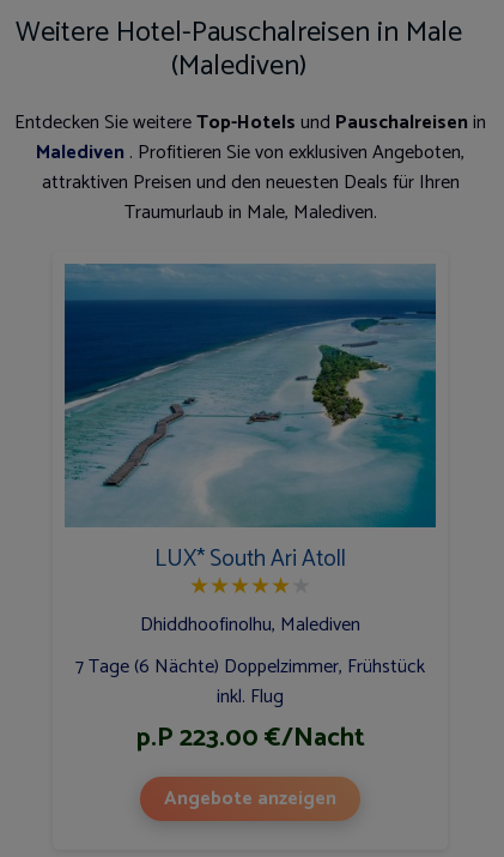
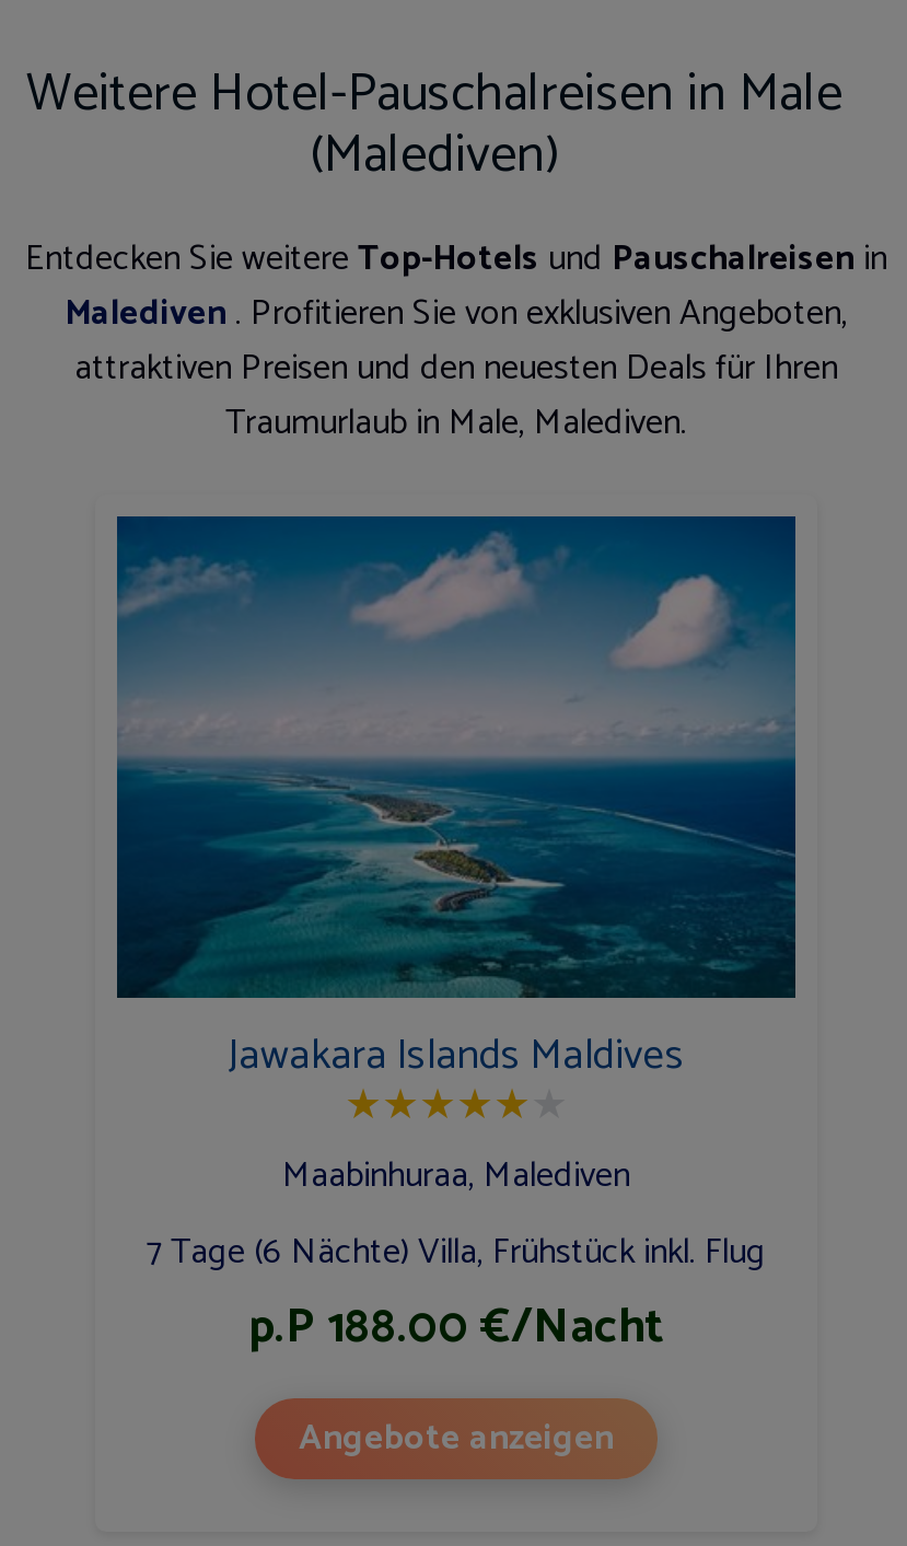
[63,264,437,578] [image] | LUX* South Ari Atoll -> [115,514,798,1091] [image] | Jawakara Islands Maldives
[75,609,425,760] Dhiddhoofinolhu, Malediven | 7 Tage (6 Nächte) Doppelzimmer, Frühstück | inkl. Flug | p.P 223.00 €/Nacht -> [147,1148,766,1369] Maabinhuraa, Malediven | 7 Tage (6 Nächte) Villa, Frühstück inkl. Flug | p.P 188.00 €/Nacht

